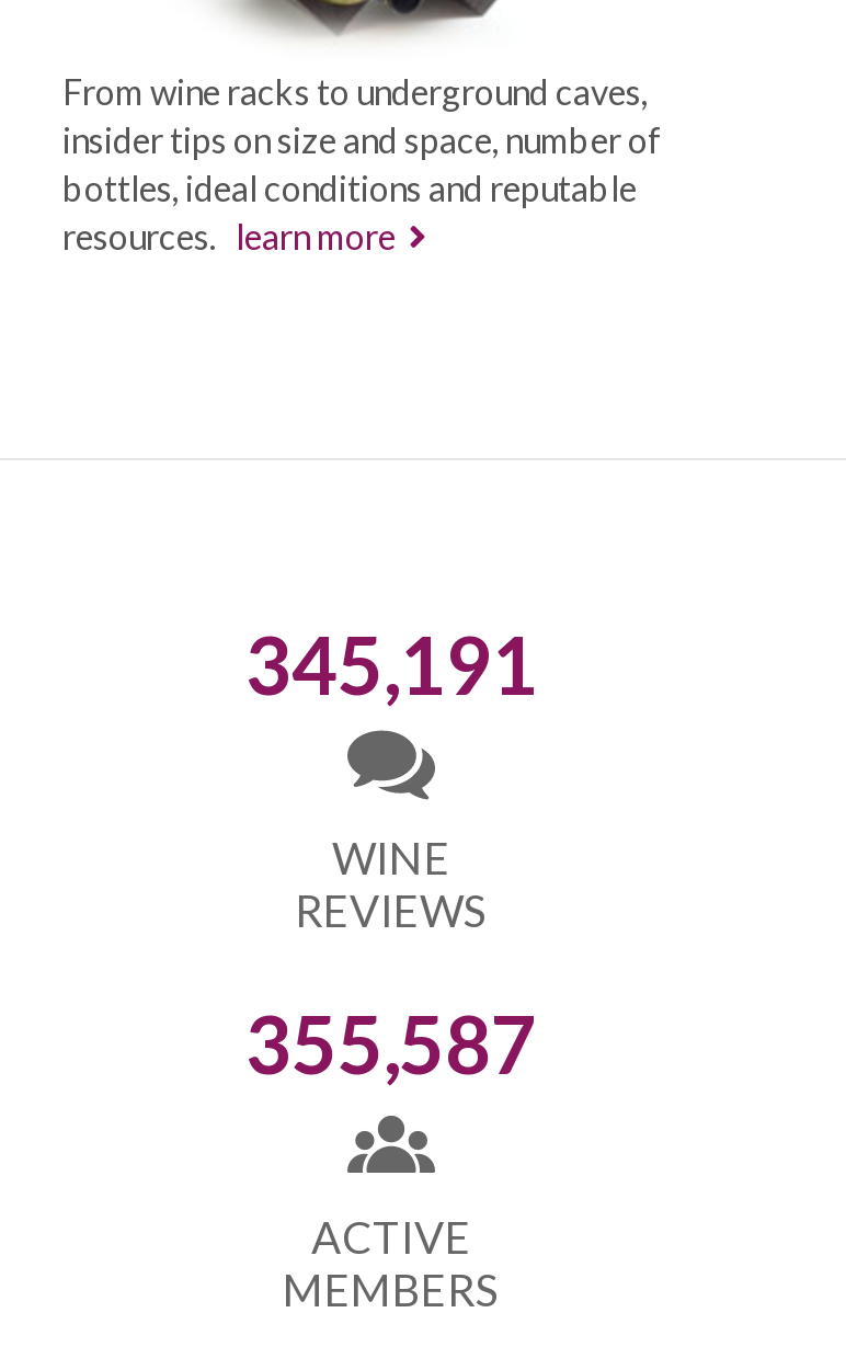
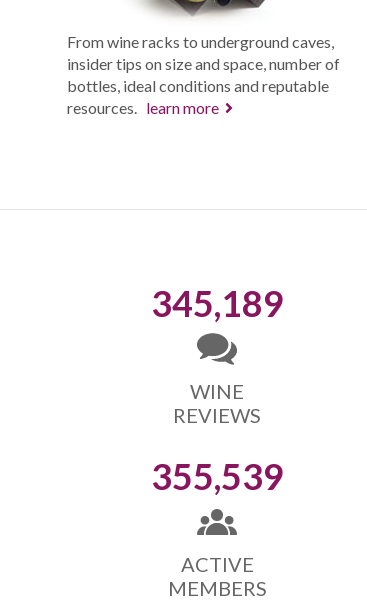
[245,615,537,712] 345,191 -> [150,281,283,325] 345,189
[245,994,537,1091] 355,587 -> [150,454,283,498] 355,539

